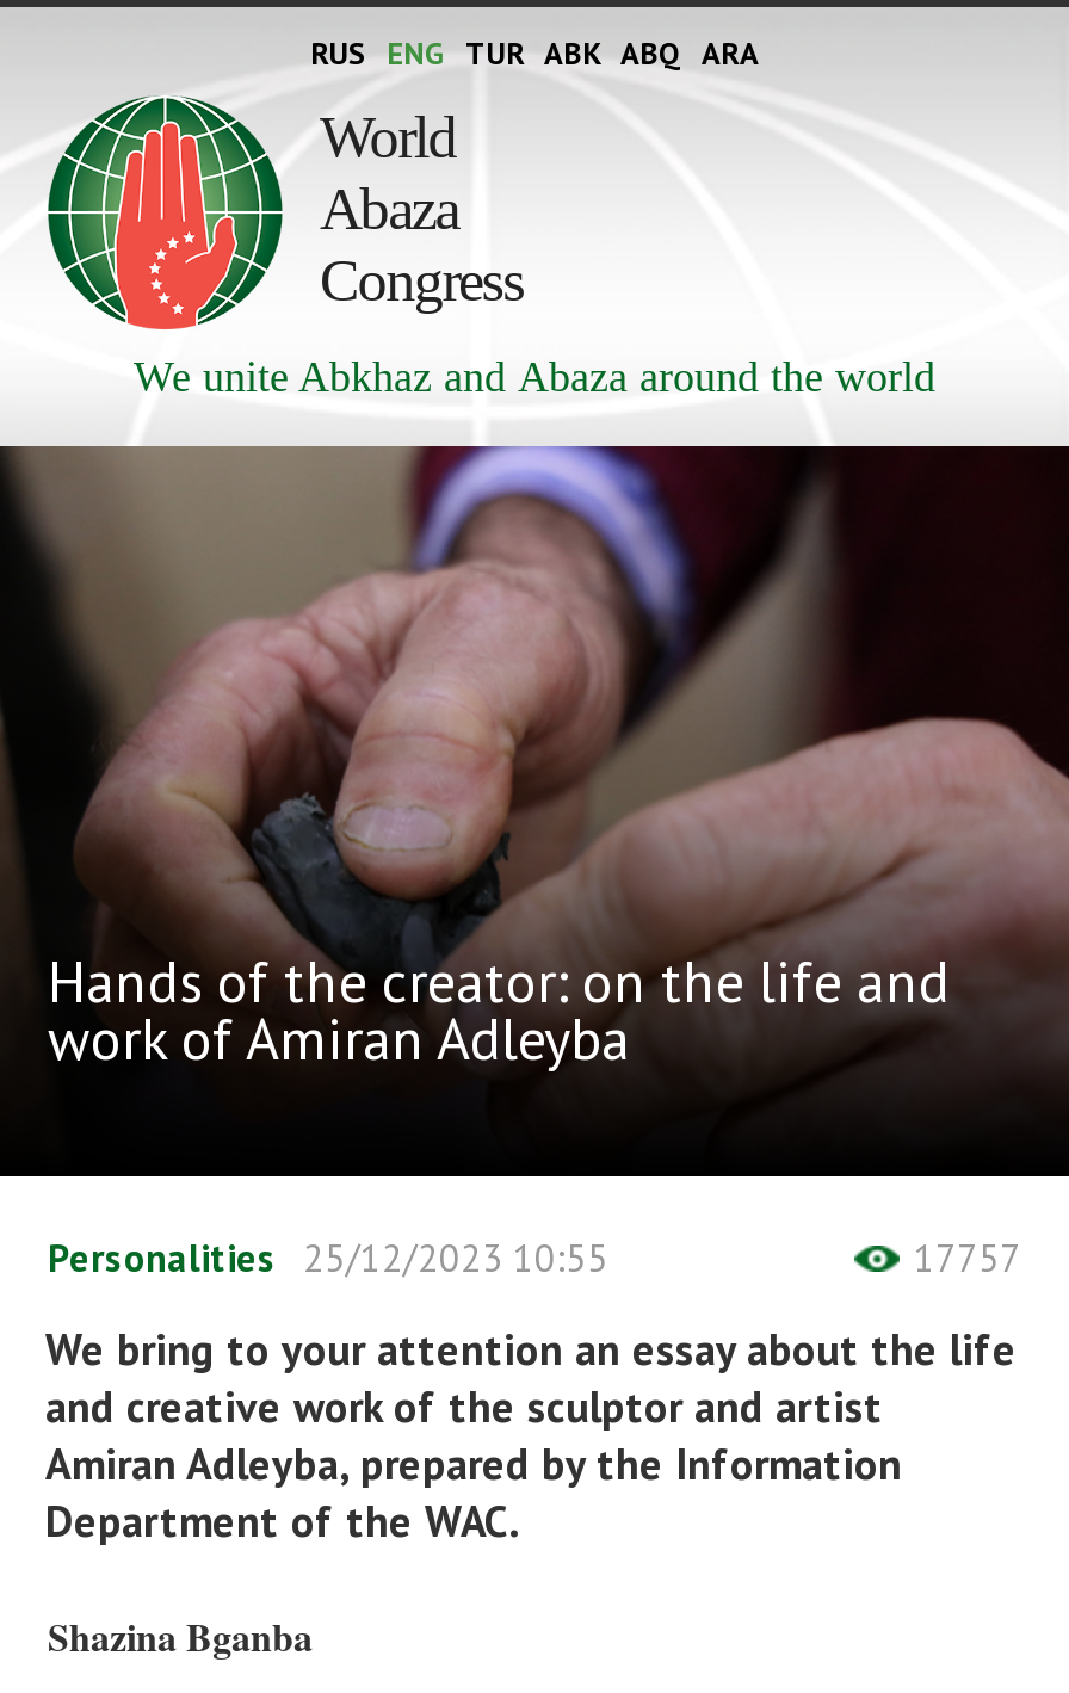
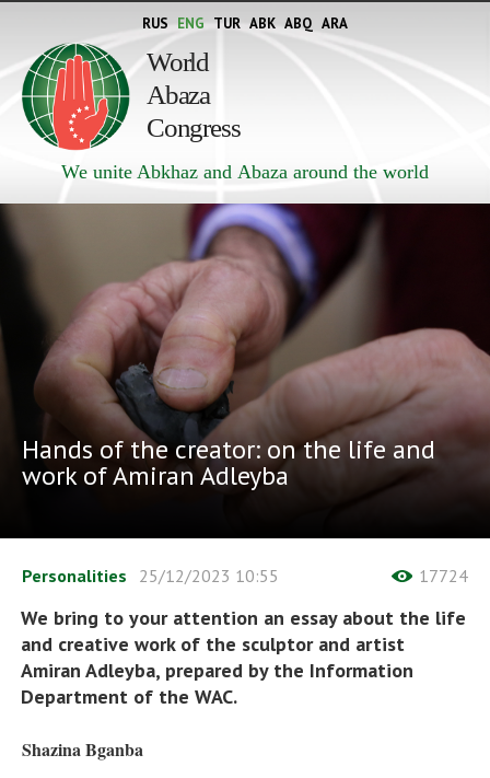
[914,1234,1021,1281] 17757 -> [419,565,468,587] 17724

